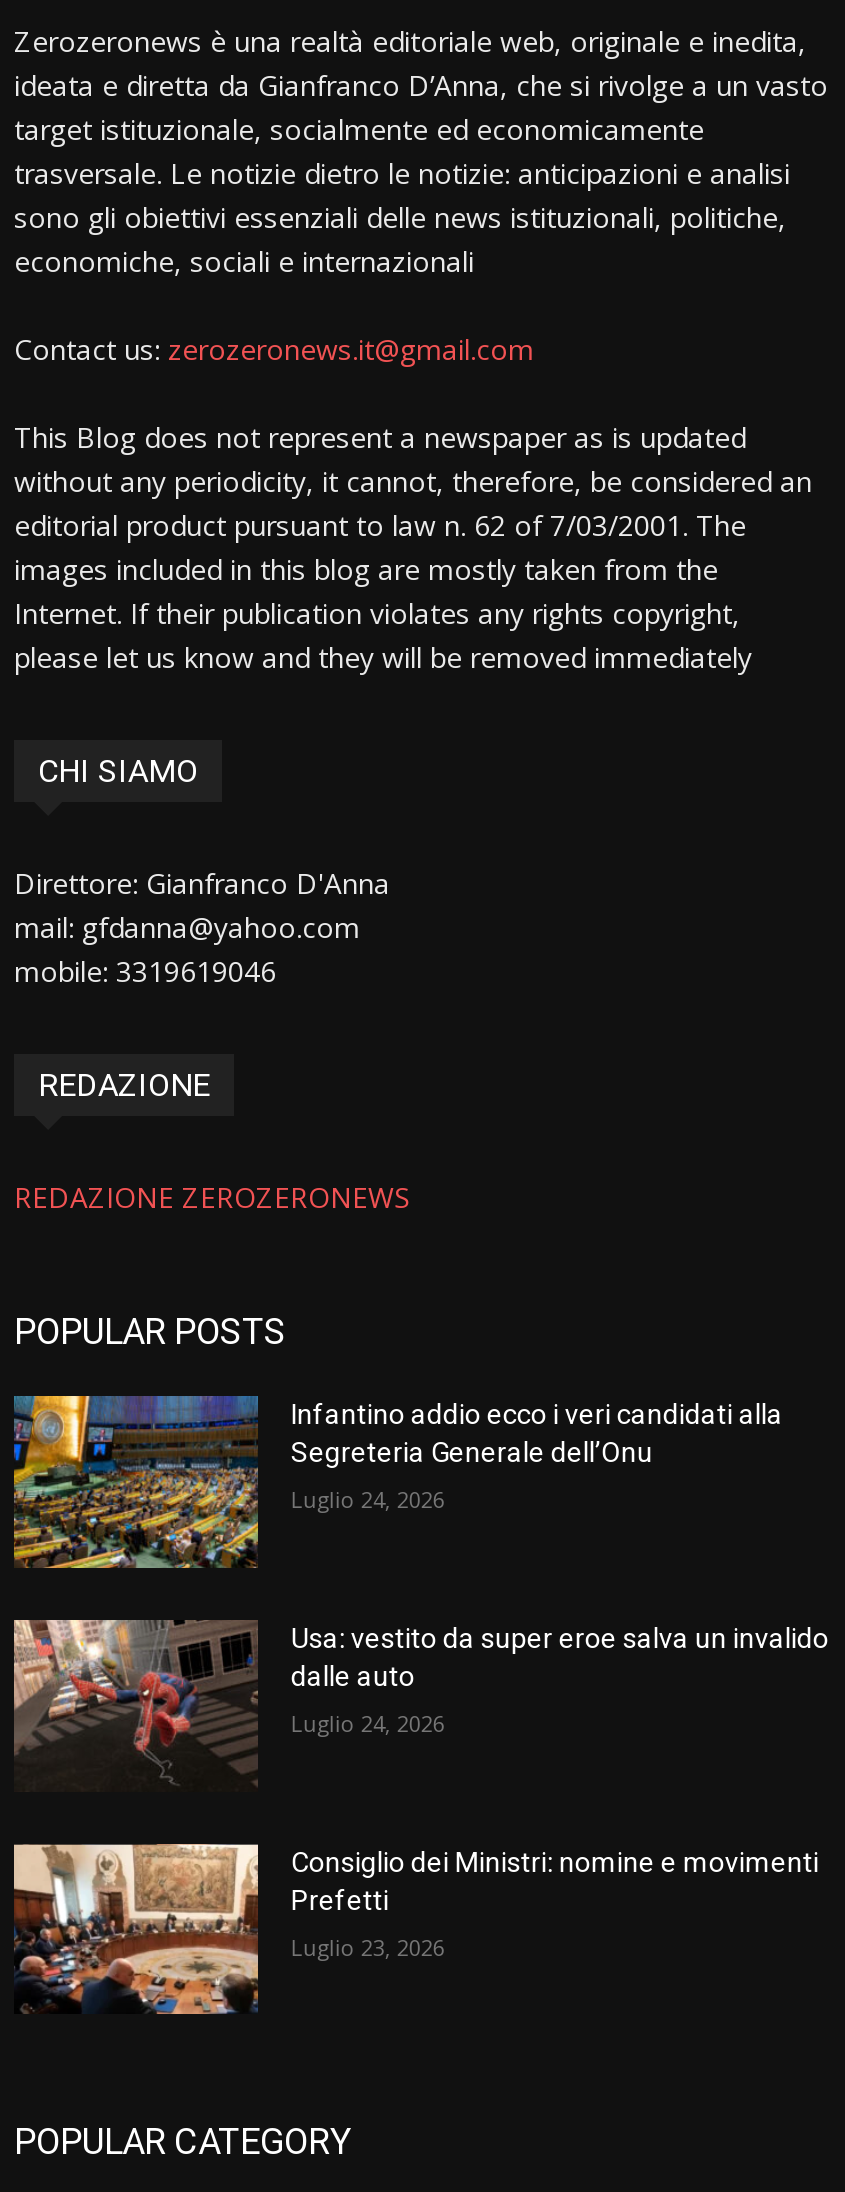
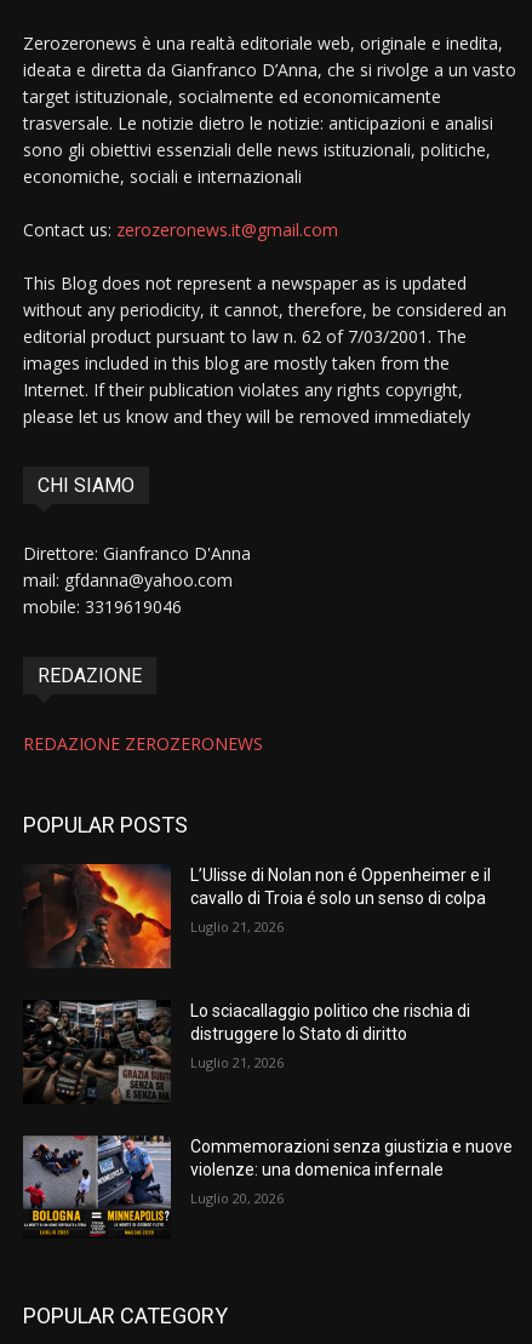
[12,1394,783,1570] [image] | Infantino addio ecco i veri candidati alla | Segreteria Generale dell’Onu -> [23,863,491,970] [image] | L’Ulisse di Nolan non é Oppenheimer e il | cavallo di Troia é solo un senso di colpa
[291,1485,445,1515] Luglio 24, 2026 -> [191,918,284,936] Luglio 21, 2026
[12,1618,829,1790] [image] | Usa: vestito da super eroe salva un invalido | dalle auto -> [23,999,471,1104] [image] | Lo sciacallaggio politico che rischia di | distruggere lo Stato di diritto
[291,1708,445,1738] Luglio 24, 2026 -> [191,1053,284,1071] Luglio 21, 2026
[12,1842,819,2016] [image] | Consiglio dei Ministri: nomine e movimenti | Prefetti -> [22,1134,513,1239] [image] | Commemorazioni senza giustizia e nuove | violenze: una domenica infernale
[291,1932,445,1962] Luglio 23, 2026 -> [191,1189,284,1207] Luglio 20, 2026

